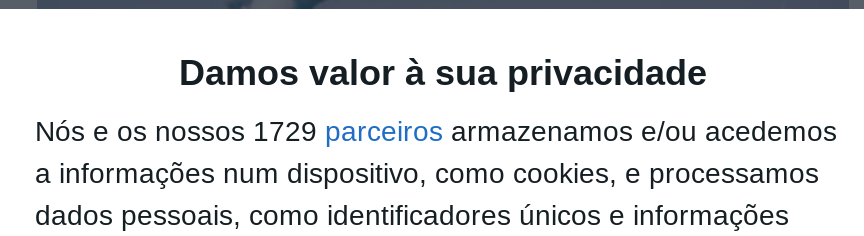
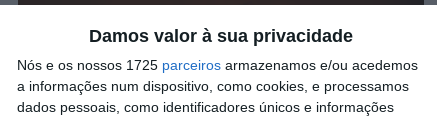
[35,114,837,146] Nós e os nossos 1729 parceiros armazenamos e/ou acedemos -> [17,57,418,73] Nós e os nossos 1725 parceiros armazenamos e/ou acedemos

